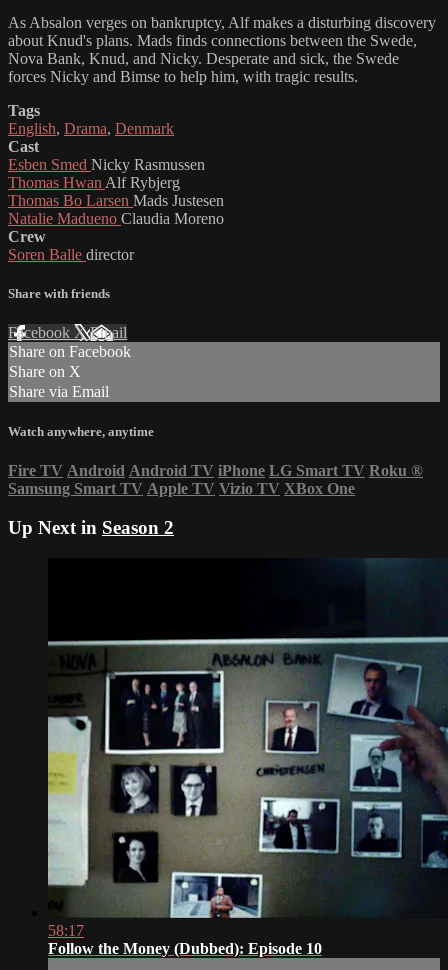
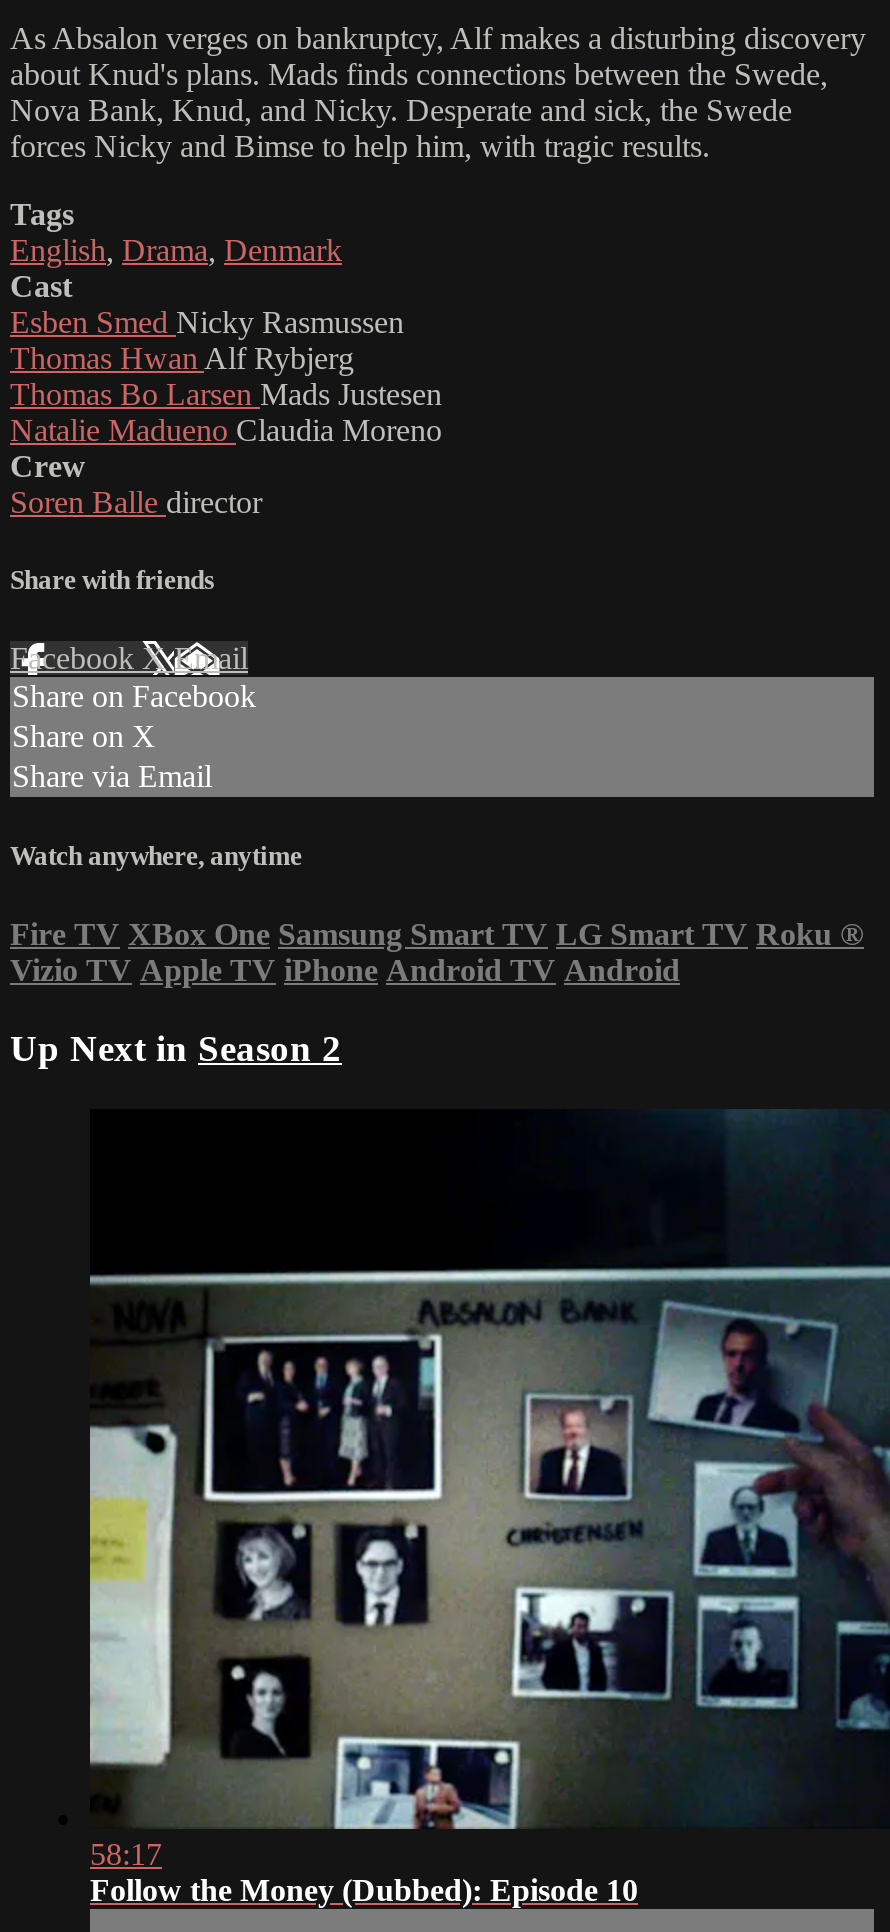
[8,462,423,497] Fire TV Android Android TV iPhone LG Smart TV Roku ® | Samsung Smart TV Apple TV Vizio TV XBox One -> [10,918,864,988] Fire TV XBox One Samsung Smart TV LG Smart TV Roku ® | Vizio TV Apple TV iPhone Android TV Android

